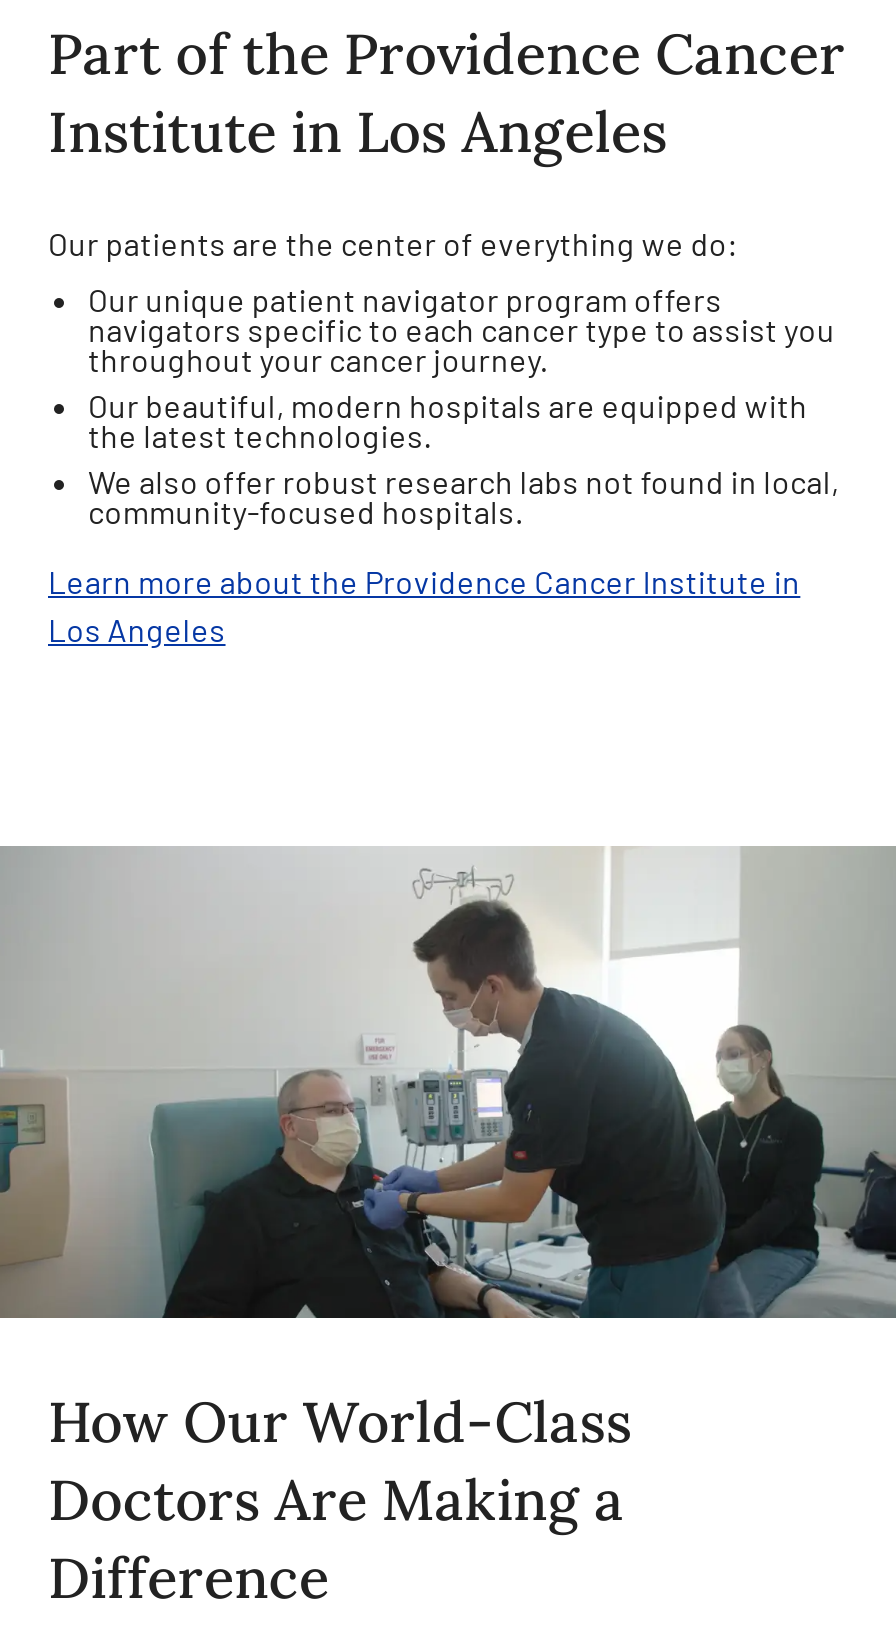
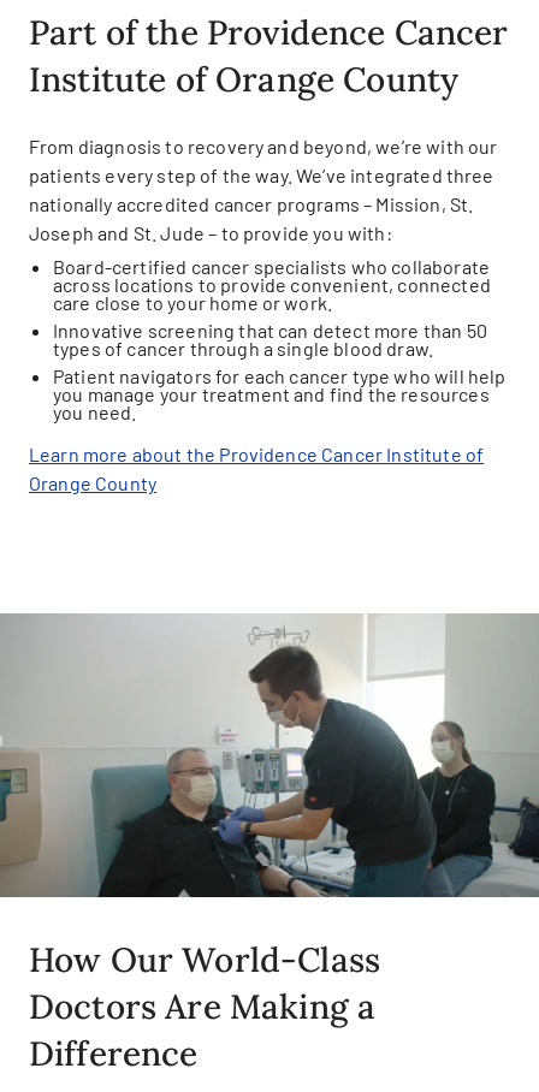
[48,96,668,168] Institute in Los Angeles -> [29,58,459,101] Institute of Orange County
[48,224,737,262] Our patients are the center of everything we do: -> [29,135,497,244] From diagnosis to recovery and beyond, we’re with our | patients every step of the way. We’ve integrated three | nationally accredited cancer programs – Mission, St. | Joseph and St. Jude – to provide you with:
[88,280,839,530] Our unique patient navigator program offers | navigators specific to each cancer type to assist you | throughout your cancer journey. | Our beautiful, modern hospitals are equipped with | the latest technologies. | We also offer robust research labs not found in local, | community-focused hospitals. -> [53,255,506,423] Board-certified cancer specialists who collaborate | across locations to provide convenient, connected | care close to your home or work. | Innovative screening that can detect more than 50 | types of cancer through a single blood draw. | Patient navigators for each cancer type who will help | you manage your treatment and find the resources | you need.
[48,562,800,648] Learn more about the Providence Cancer Institute in | Los Angeles -> [29,443,484,494] Learn more about the Providence Cancer Institute of | Orange County

